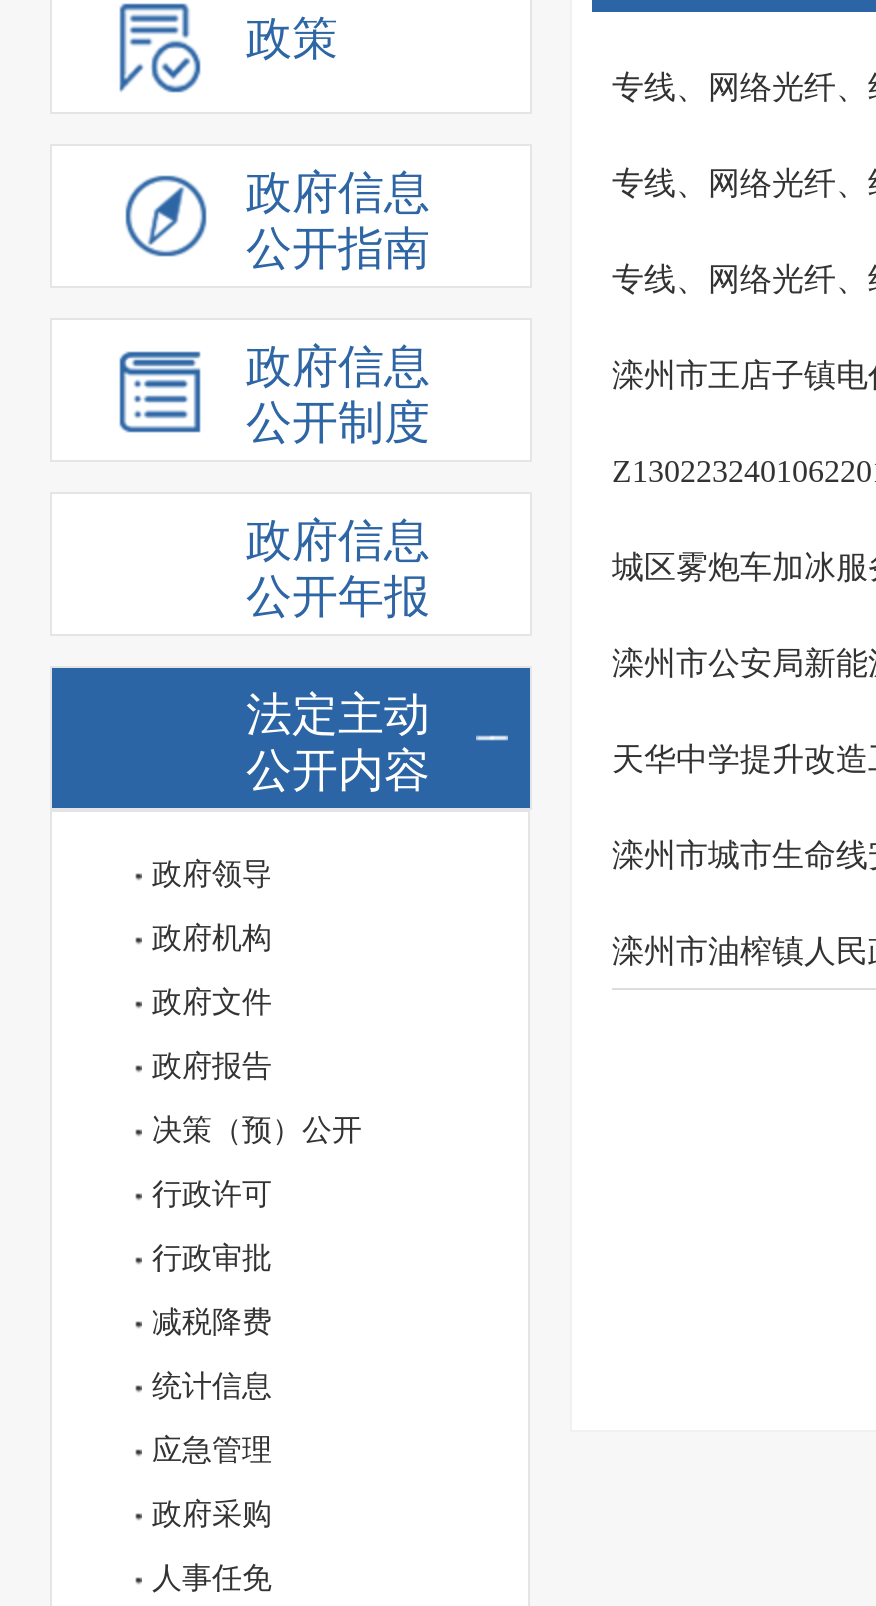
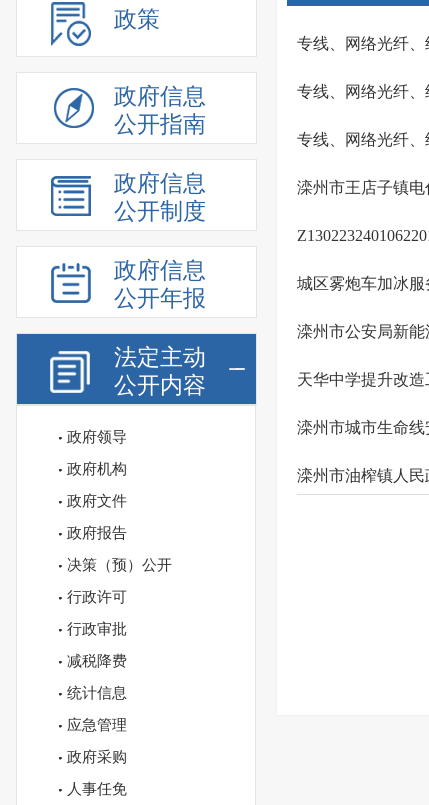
none -> [50,262,92,304] [image]
none -> [49,350,91,394] [image]

